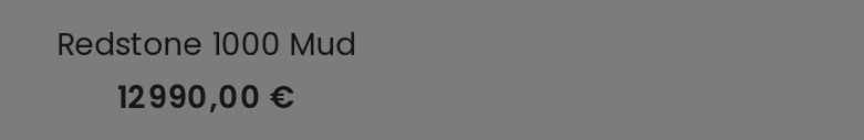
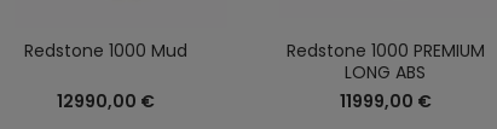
none -> [286,38,485,113] Redstone 1000 PREMIUM | LONG ABS | 11999,00 €

